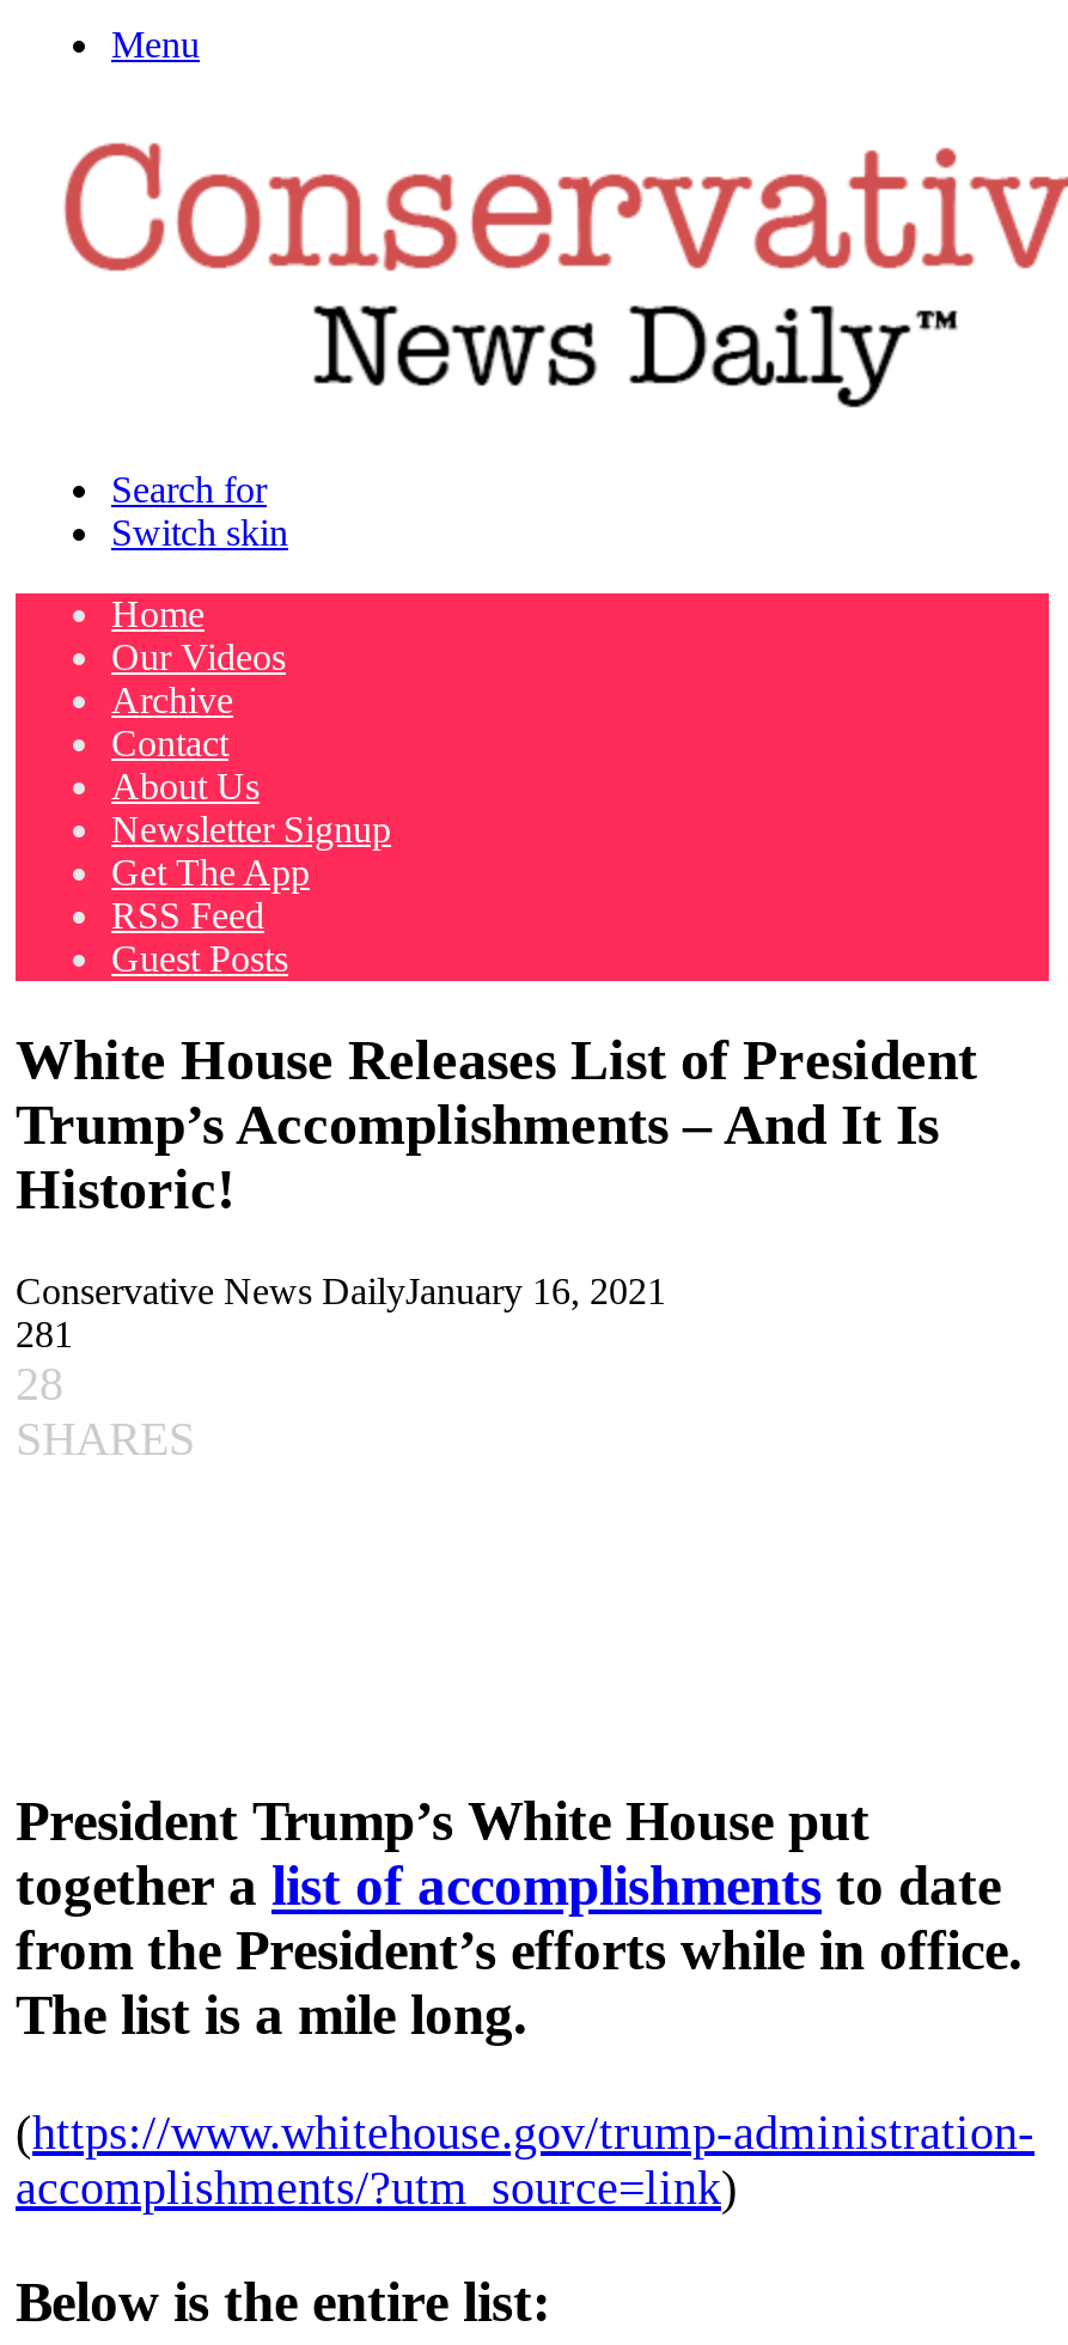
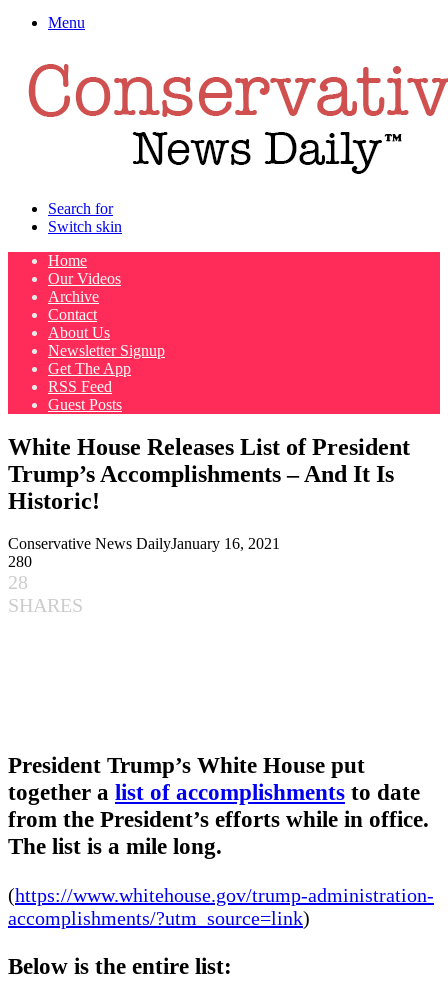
[16,1313,73,1354] 281 -> [8,553,32,570] 280

